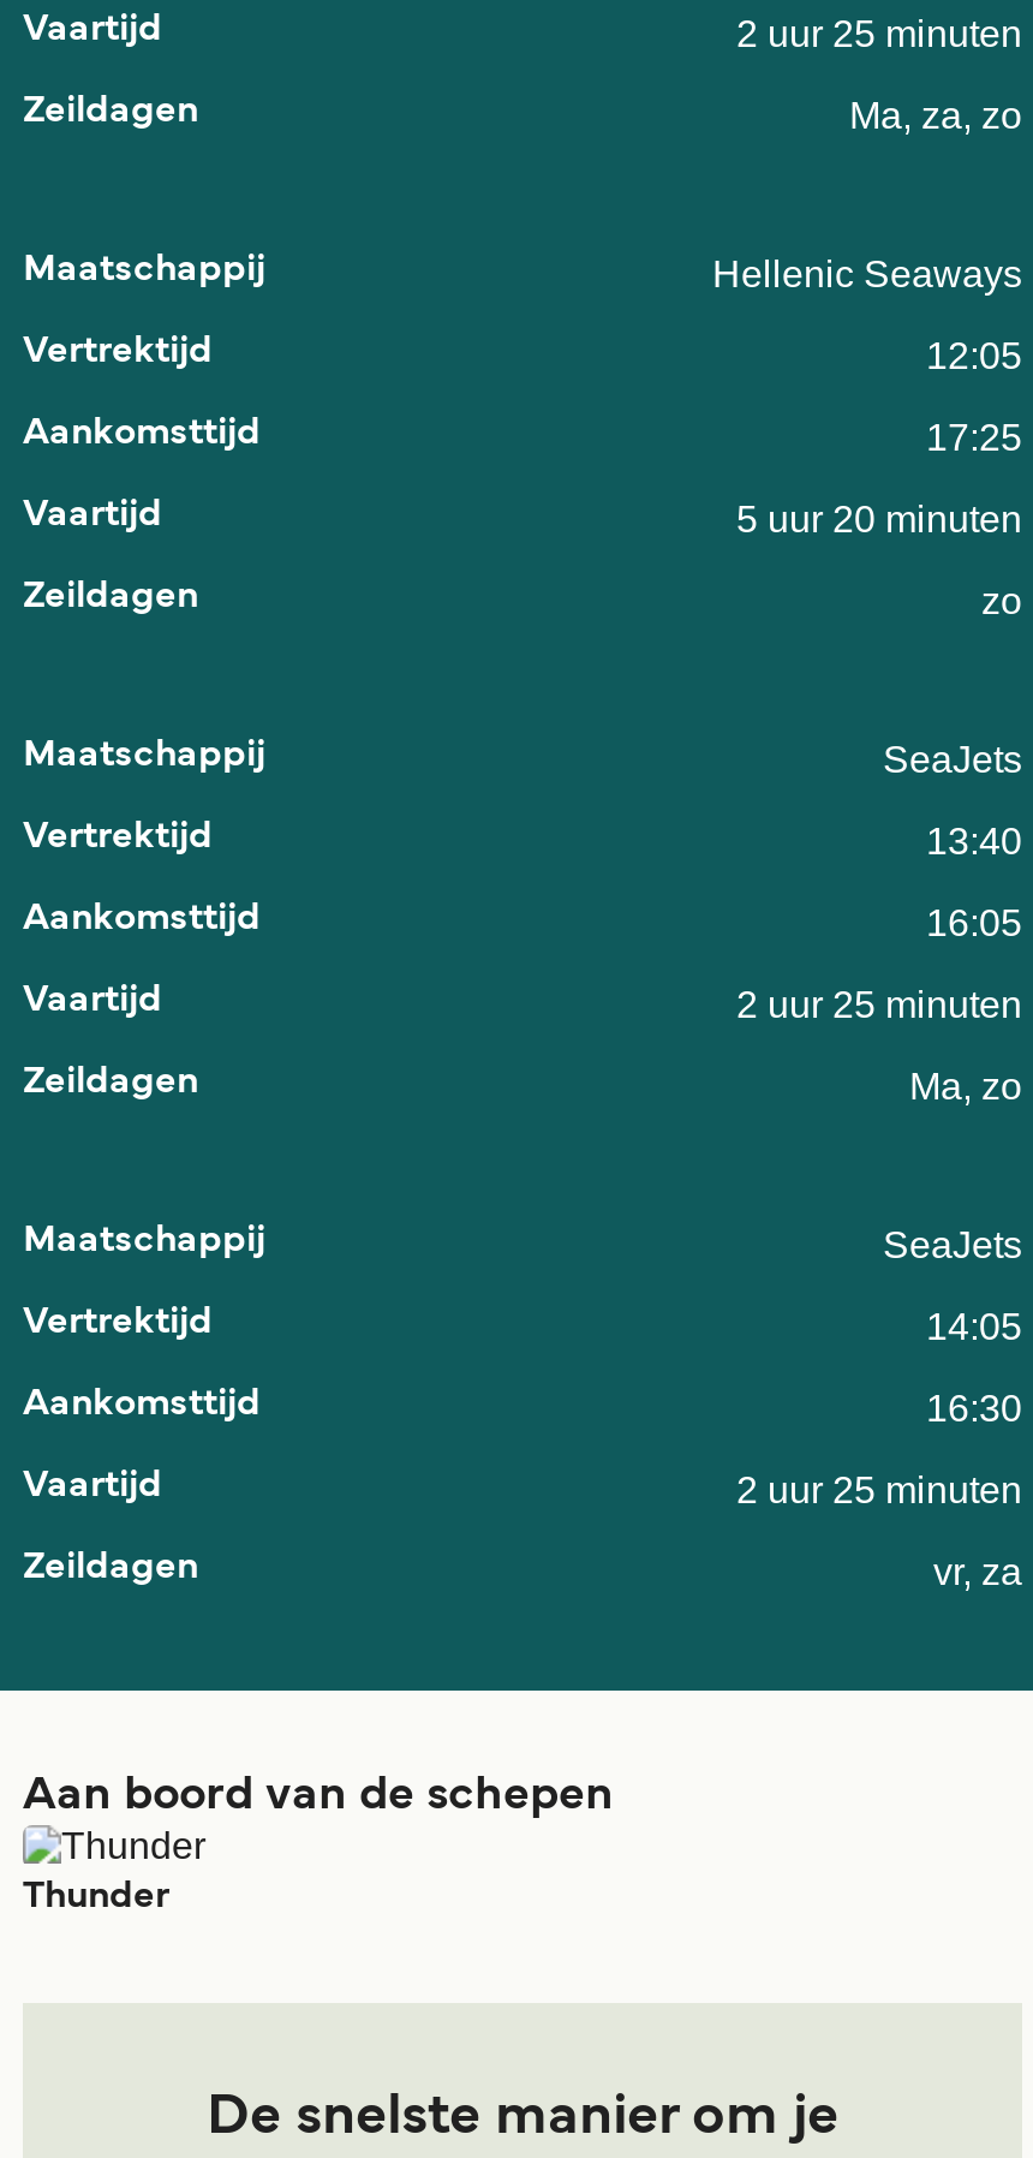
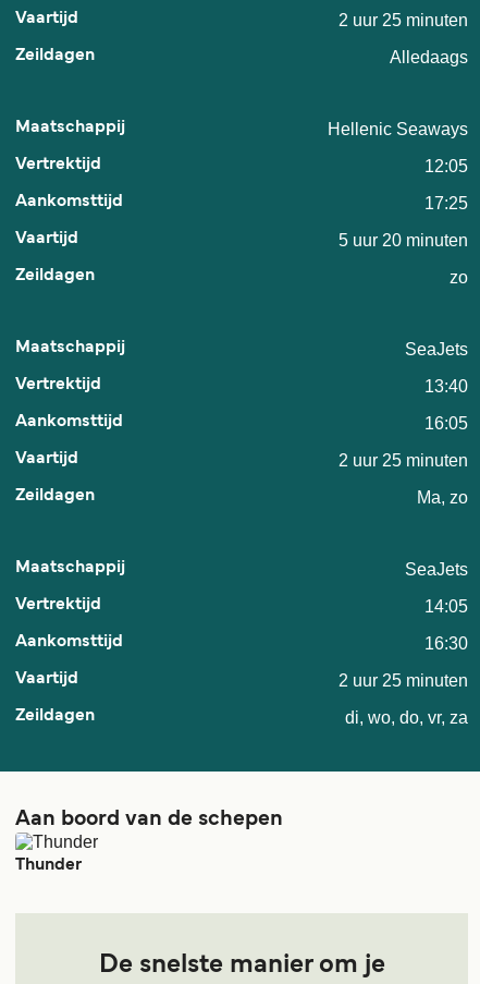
[849,94,1022,135] Ma, za, zo -> [390,48,468,66] Alledaags
[933,1550,1022,1591] vr, za -> [345,708,468,726] di, wo, do, vr, za

